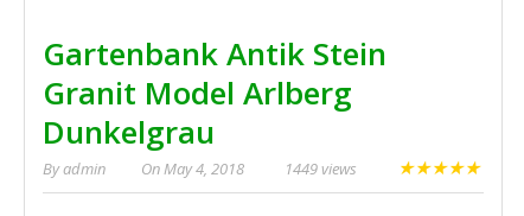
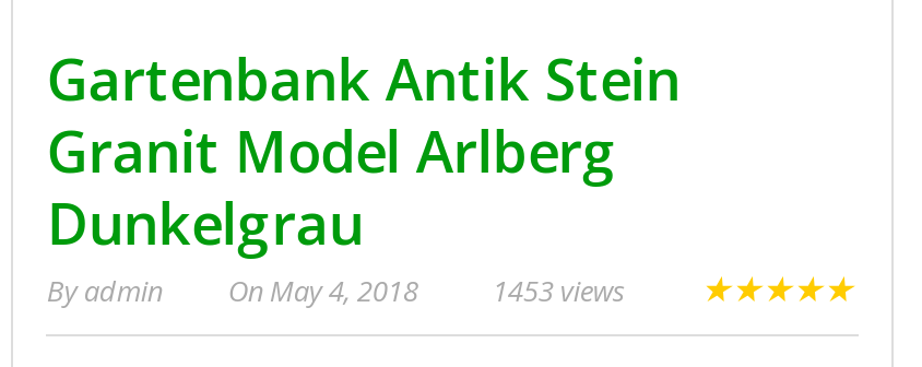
[285,158,357,179] 1449 views -> [492,271,626,310] 1453 views

